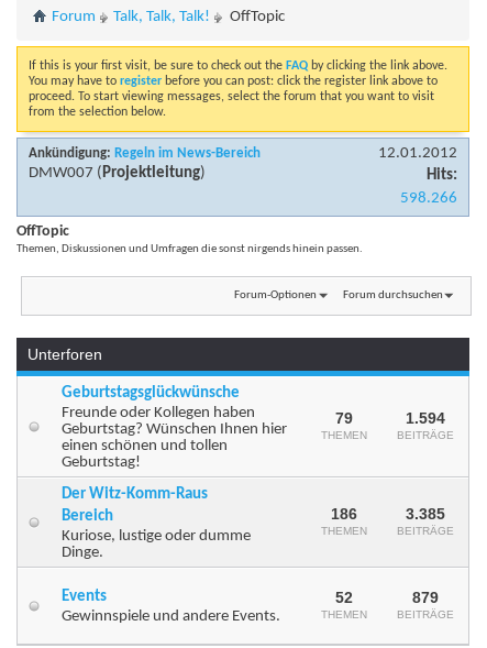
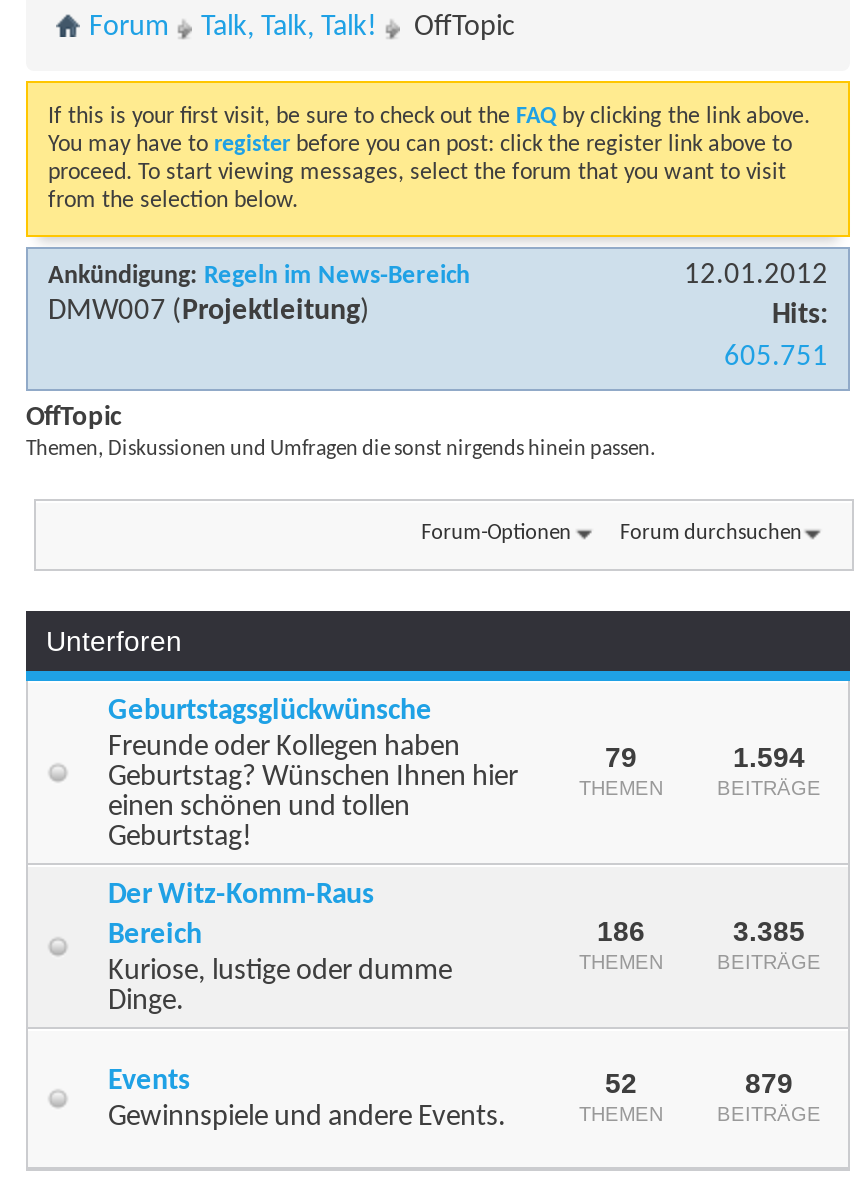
[400,190,457,207] 598.266 -> [724,343,828,373] 605.751

